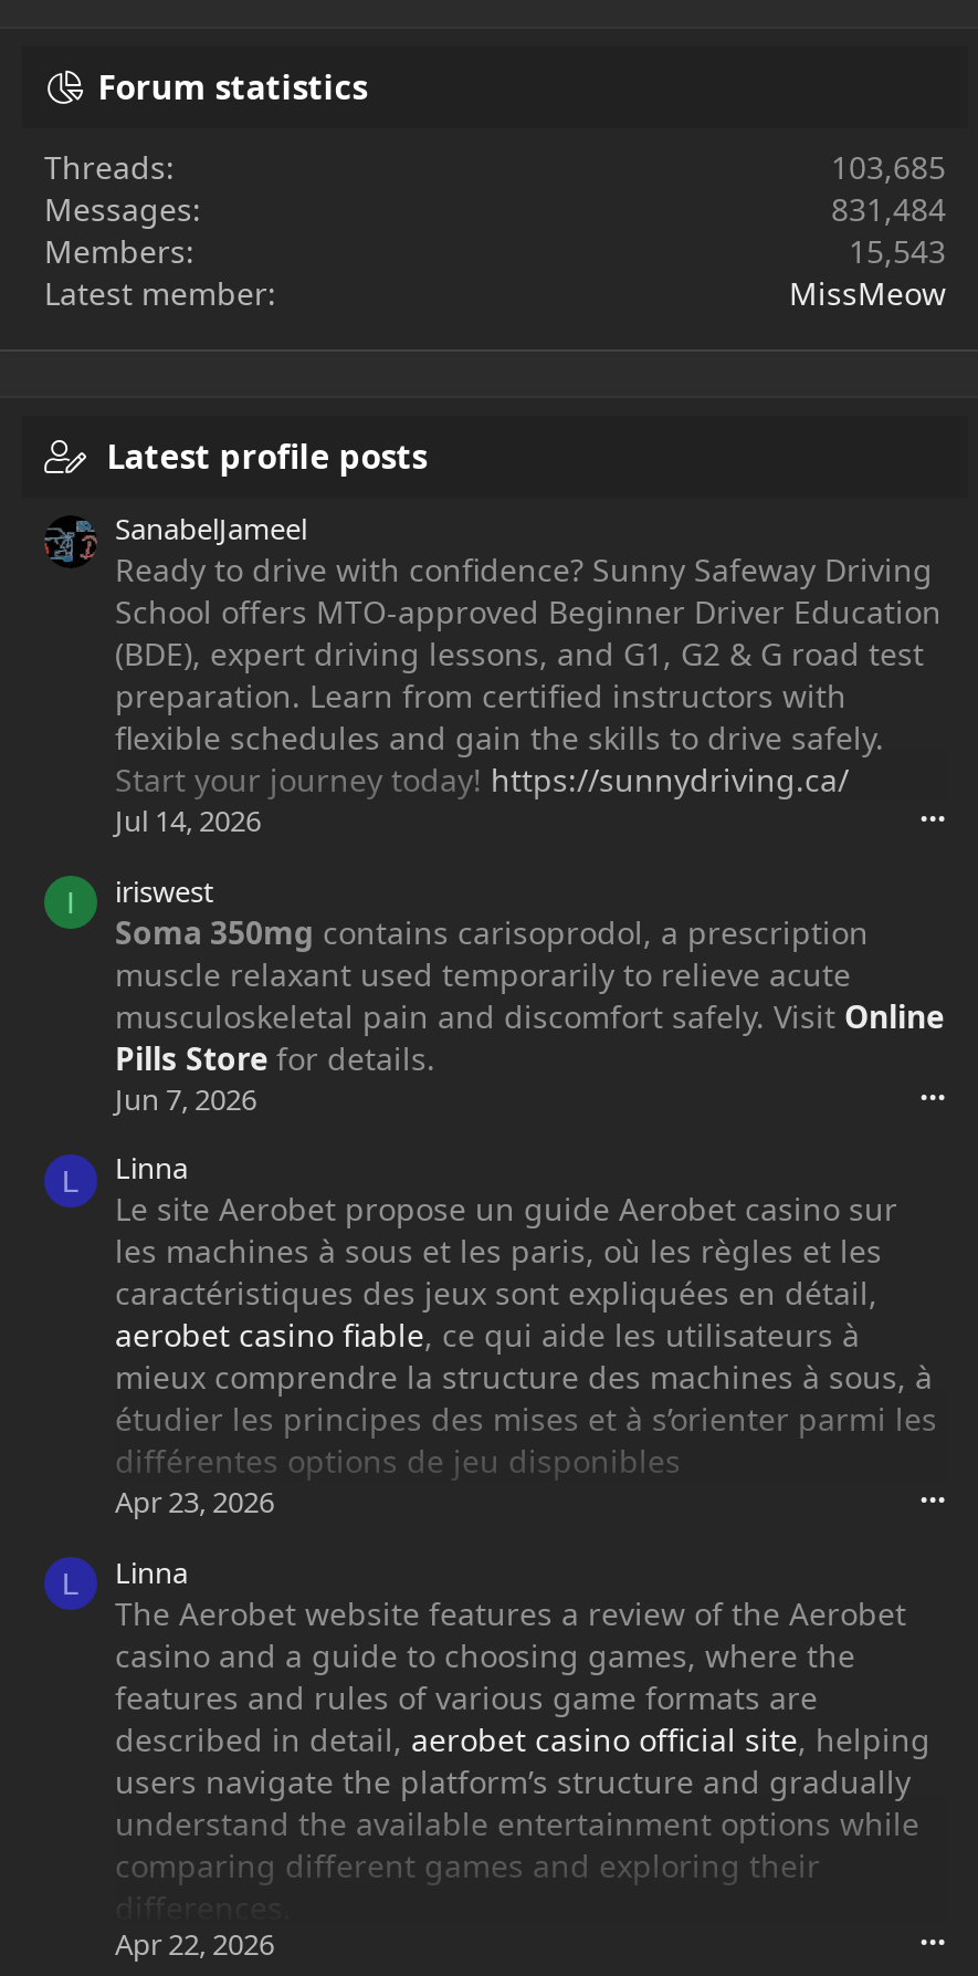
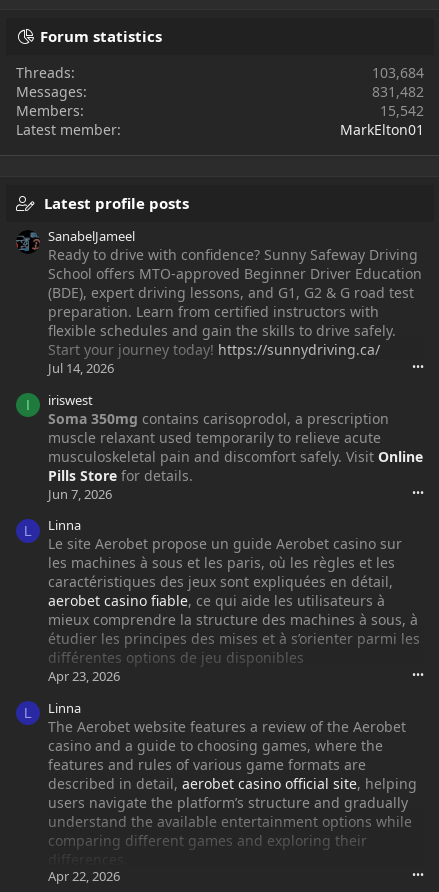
[831,146,946,188] 103,685 -> [372,63,424,82] 103,684
[831,188,946,230] 831,484 -> [372,82,424,101] 831,482
[849,230,946,272] 15,543 -> [380,101,424,120] 15,542
[789,272,946,314] MissMeow -> [340,120,424,139] MarkElton01

